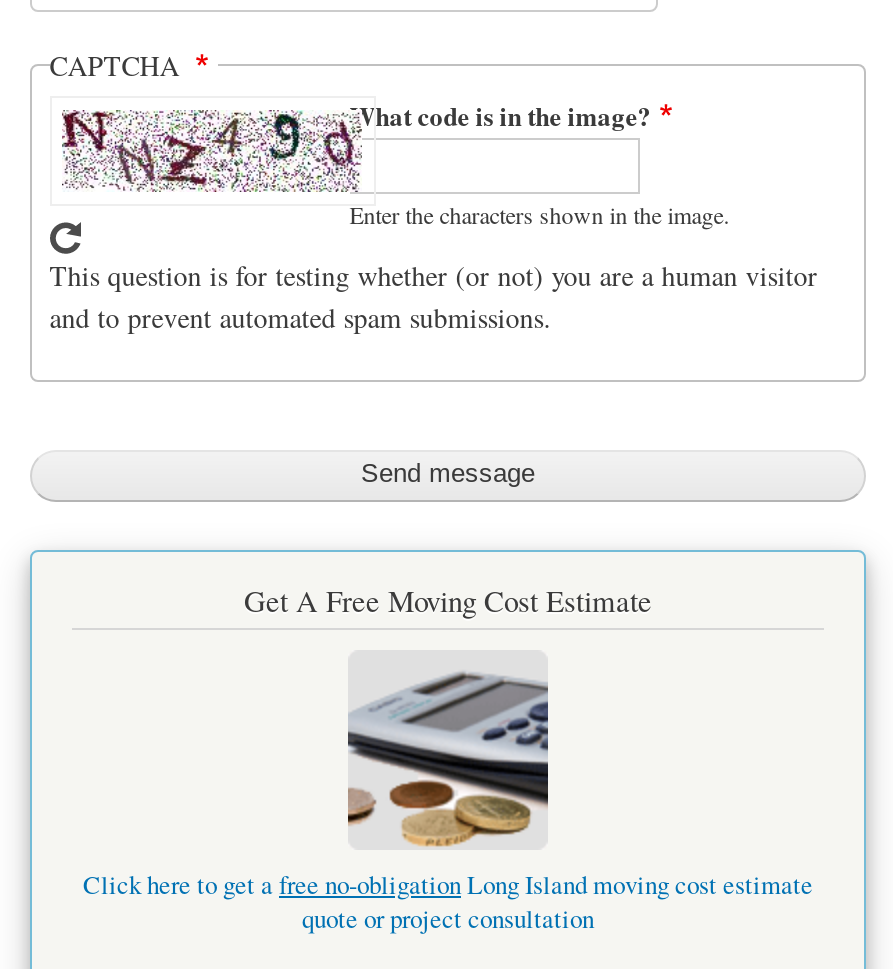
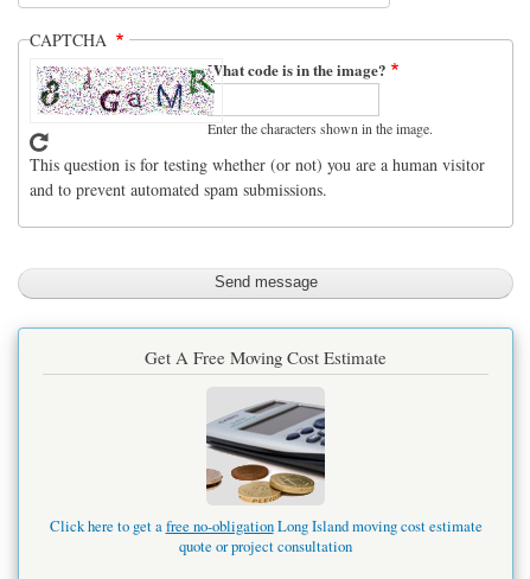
[62,110,360,192] [image] -> [38,66,215,114] [image]

